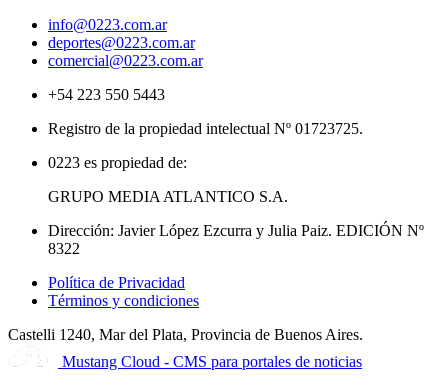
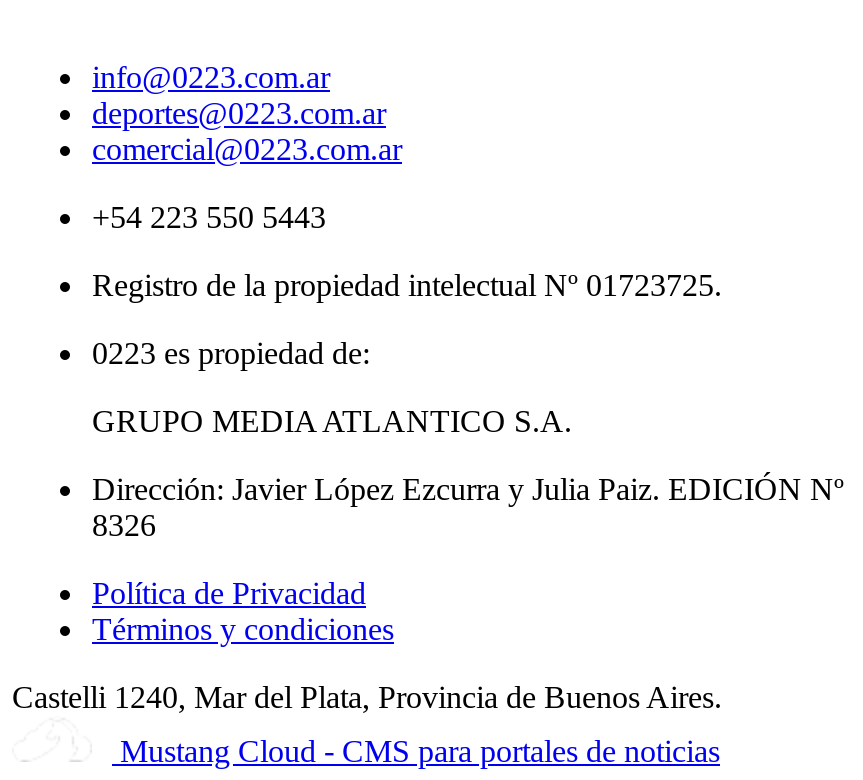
[48,239,80,256] 8322 -> [92,507,156,541] 8326

